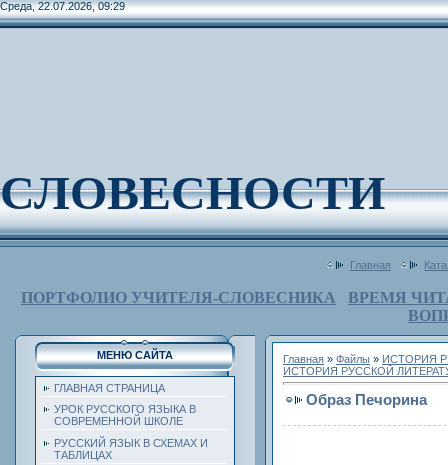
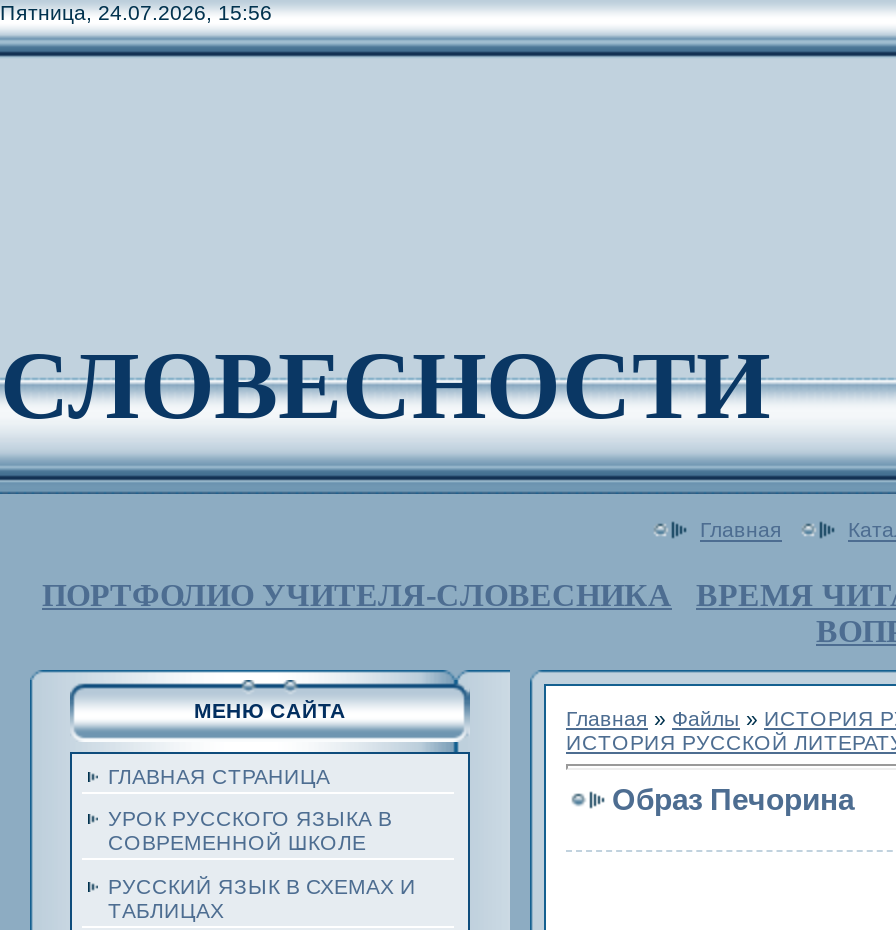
[0,0,125,12] Среда, 22.07.2026, 09:29 -> [0,0,272,24] Пятница, 24.07.2026, 15:56

